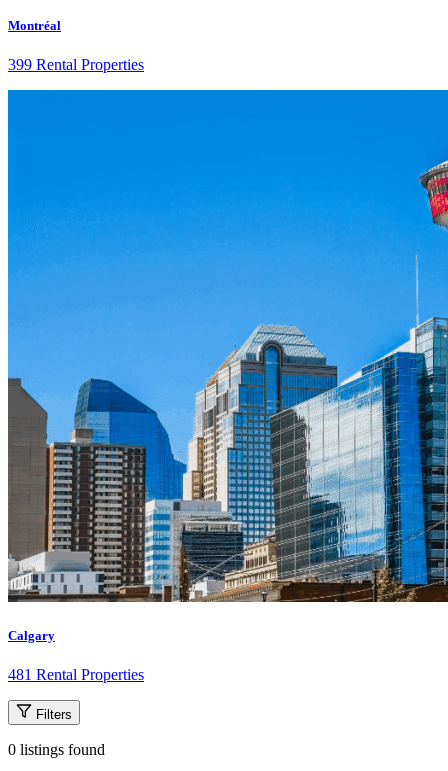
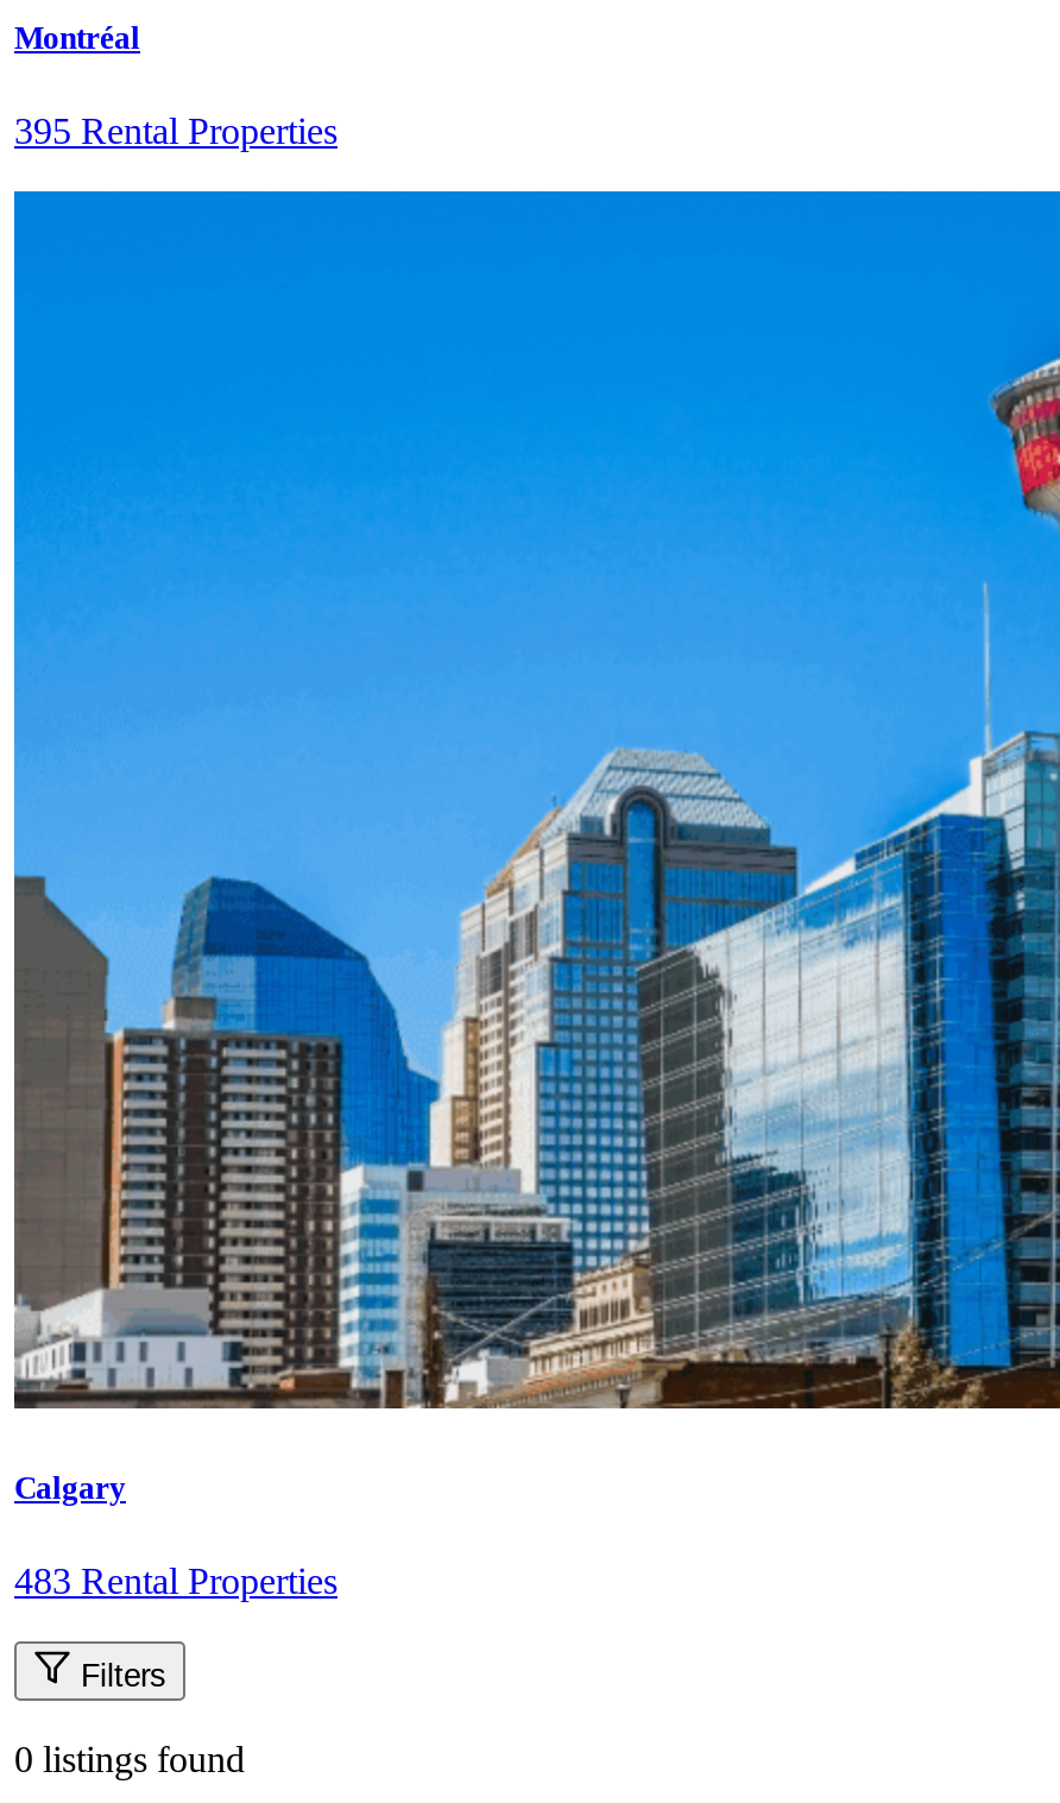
[8,56,144,73] 399 Rental Properties -> [14,110,337,151] 395 Rental Properties
[8,666,144,683] 481 Rental Properties -> [14,1561,337,1601] 483 Rental Properties

